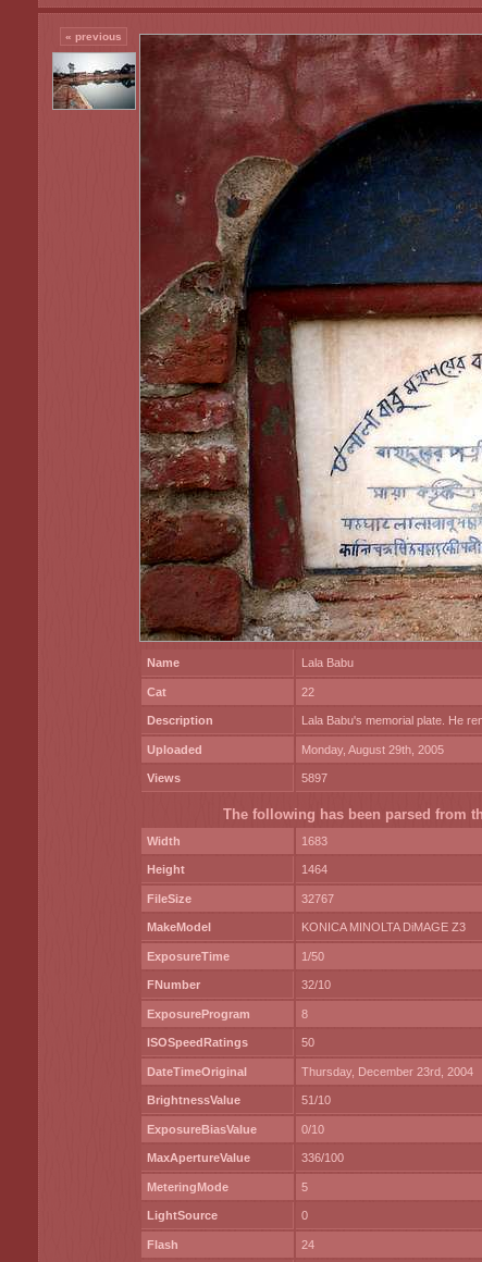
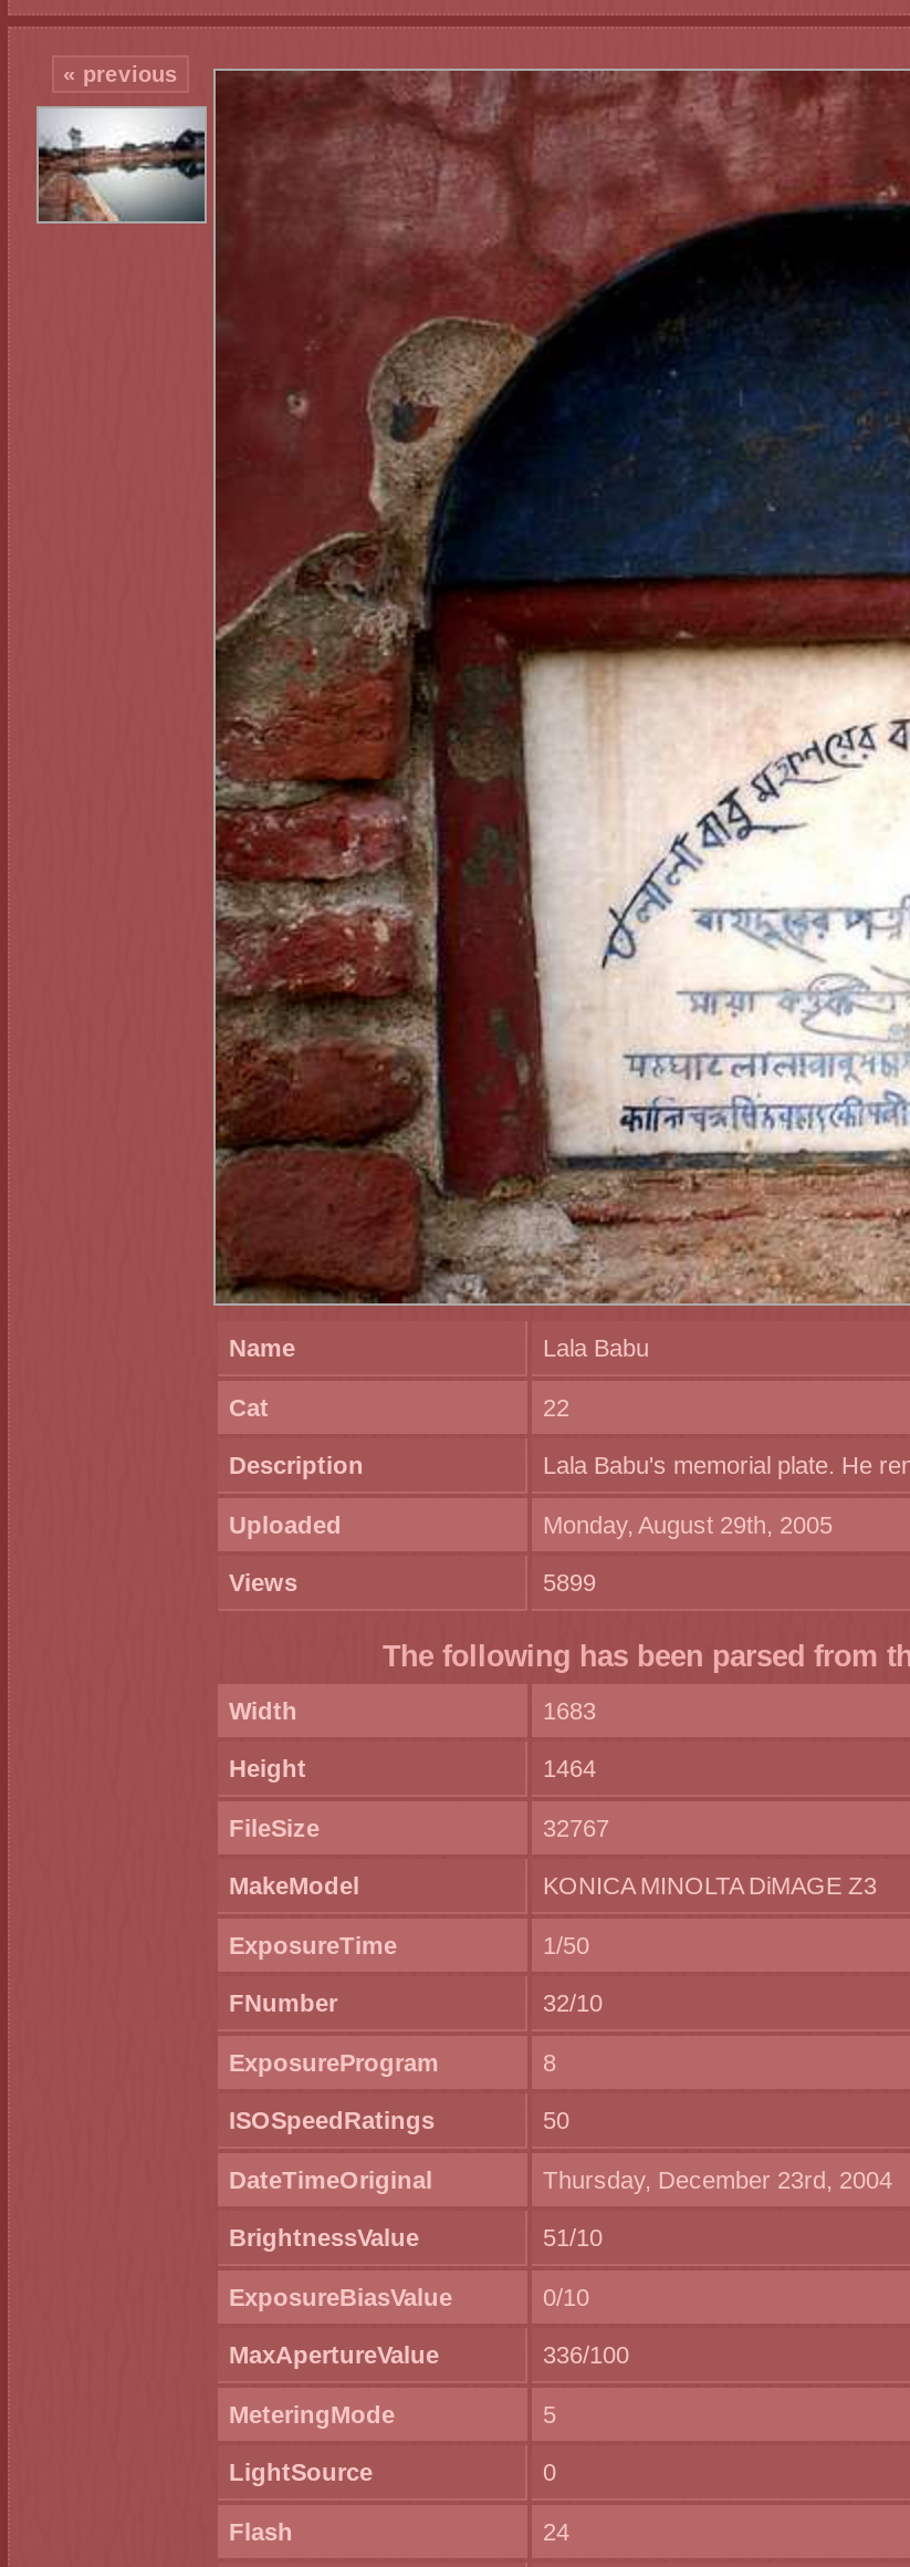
[301,771,327,784] 5897 -> [543,1569,596,1596] 5899

